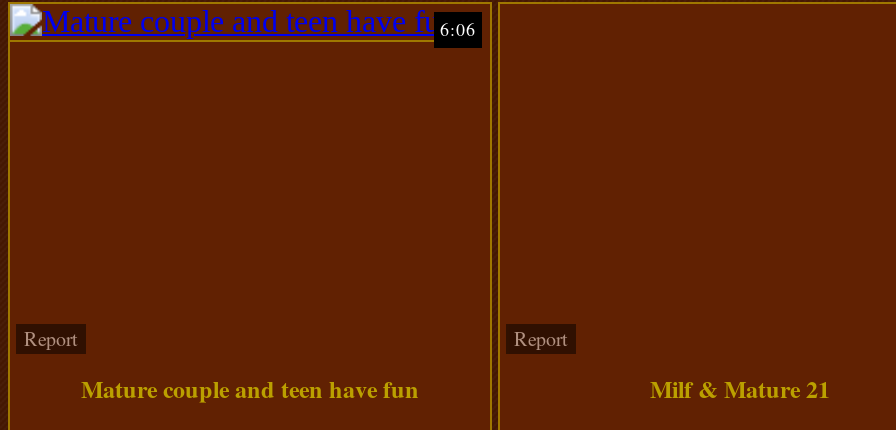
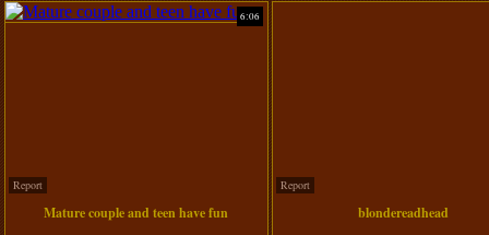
[650,372,830,406] Milf & Mature 21 -> [359,203,449,222] blondereadhead

